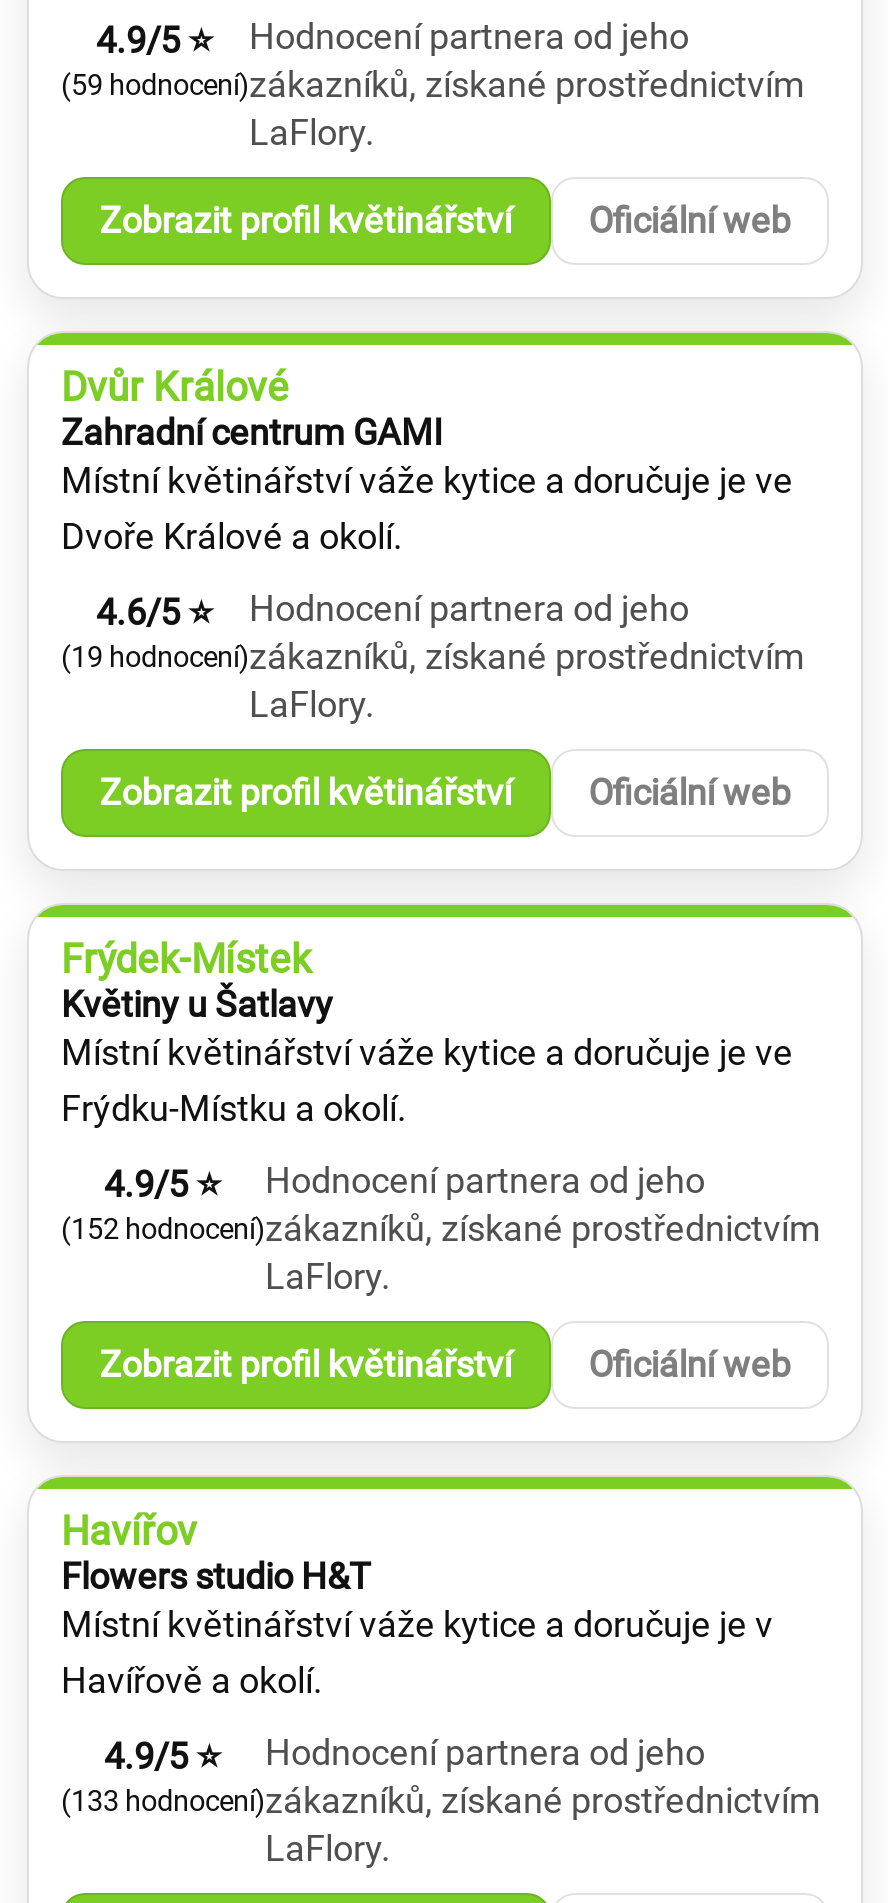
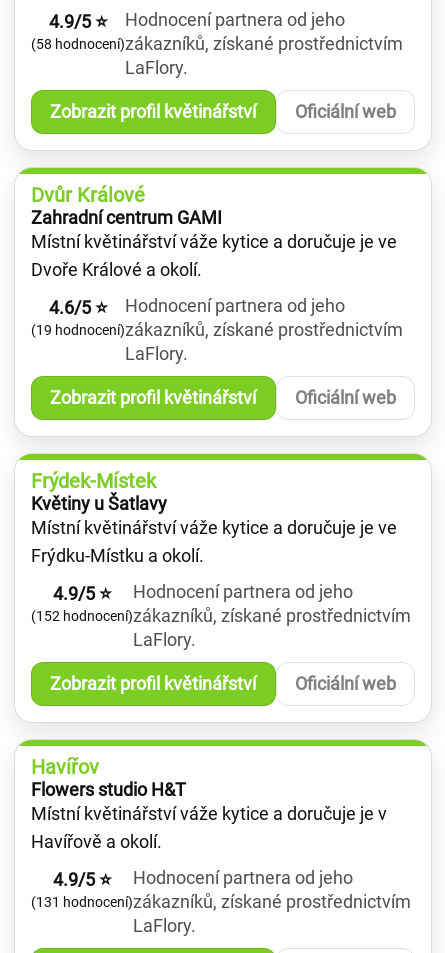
[61,63,805,105] (59 hodnocení) zákazníků, získané prostřednictvím -> [31,33,403,54] (58 hodnocení) zákazníků, získané prostřednictvím
[61,1779,821,1821] (133 hodnocení) zákazníků, získané prostřednictvím -> [31,891,411,912] (131 hodnocení) zákazníků, získané prostřednictvím

